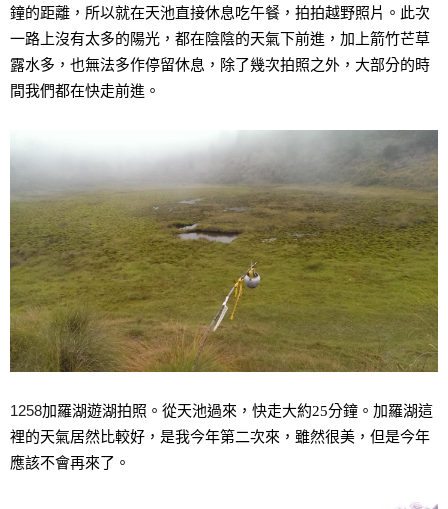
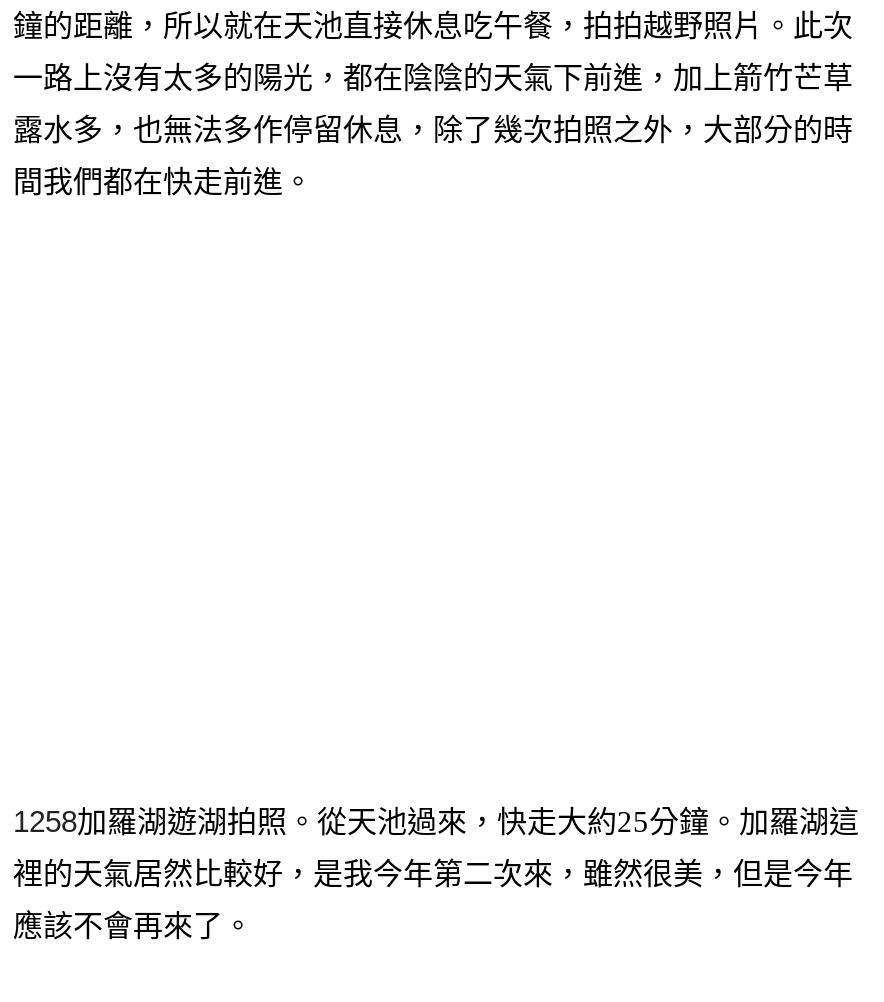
[9,129,439,373] [image] -> none

